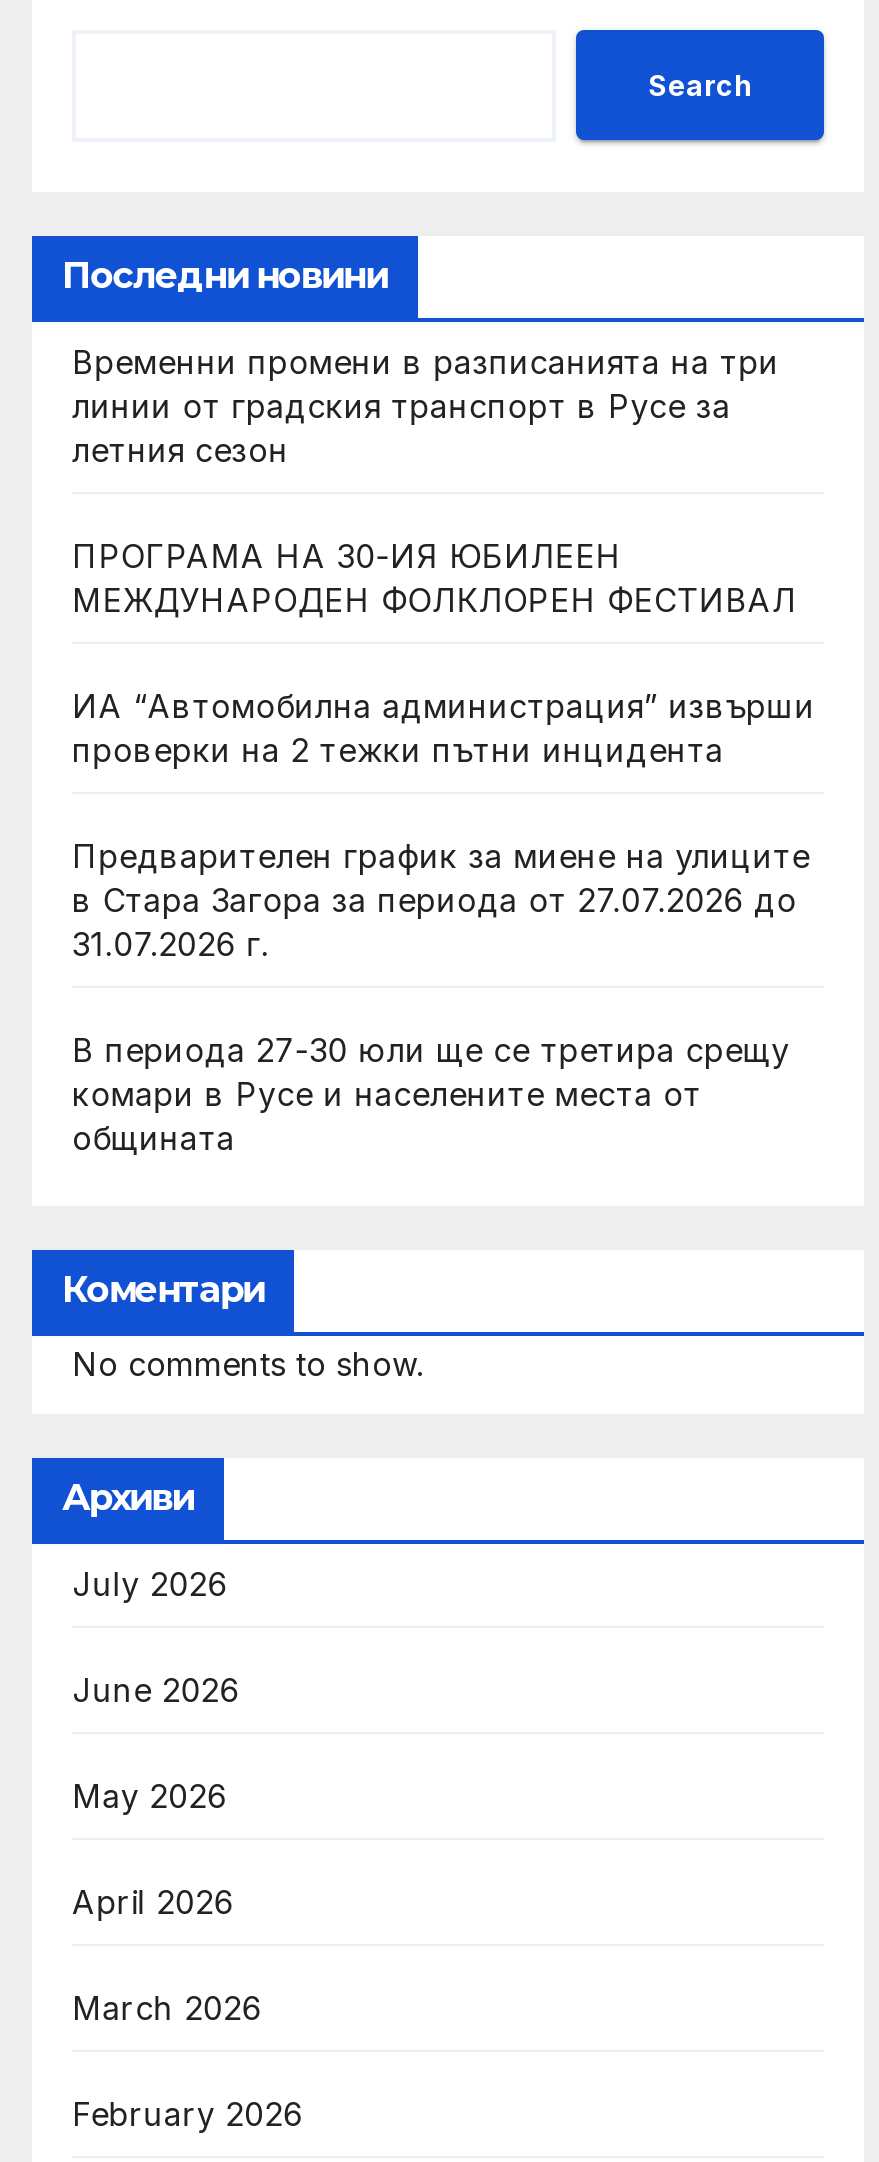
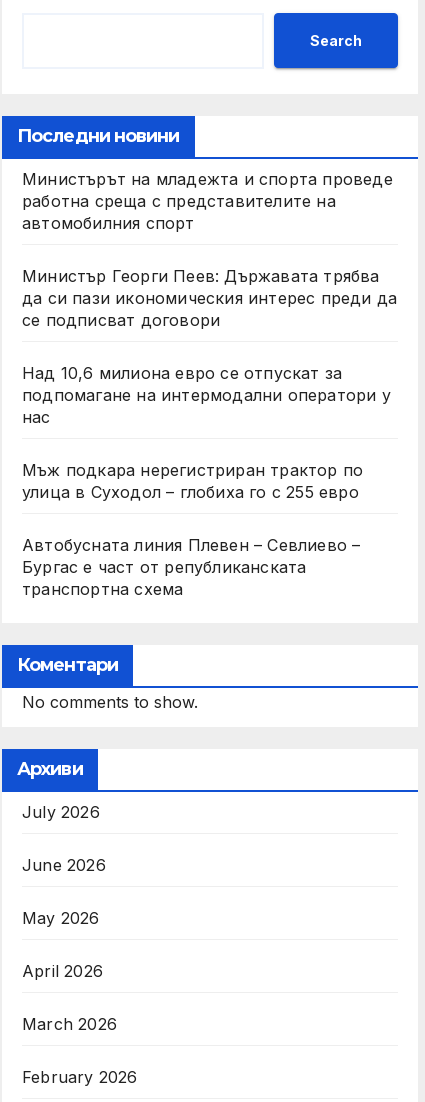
[72,342,779,470] Временни промени в разписанията на три | линии от градския транспорт в Русе за | летния сезон -> [22,169,393,233] Министърът на младежта и спорта проведе | работна среща с представителите на | автомобилния спорт
[72,536,796,620] ПРОГРАМА НА 30-ИЯ ЮБИЛЕЕН | МЕЖДУНАРОДЕН ФОЛКЛОРЕН ФЕСТИВАЛ -> [22,266,397,330] Министър Георги Пеев: Държавата трябва | да си пази икономическия интерес преди да | се подписват договори
[72,686,815,770] ИА “Автомобилна администрация” извърши | проверки на 2 тежки пътни инцидента -> [22,363,391,427] Над 10,6 милиона евро се отпускат за | подпомагане на интермодални оператори у | нас
[72,836,810,964] Предварителен график за миене на улиците | в Стара Загора за периода от 27.07.2026 до | 31.07.2026 г. -> [22,460,363,502] Мъж подкара нерегистриран трактор по | улица в Суходол – глобиха го с 255 евро
[72,1030,790,1158] В периода 27-30 юли ще се третира срещу | комари в Русе и населените места от | общината -> [22,535,360,599] Автобусната линия Плевен – Севлиево – | Бургас е част от републиканската | транспортна схема

